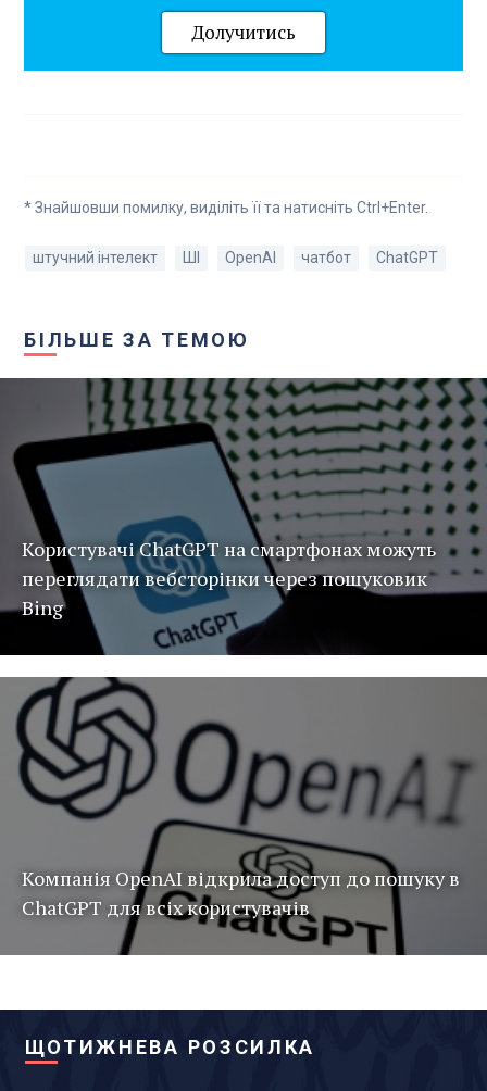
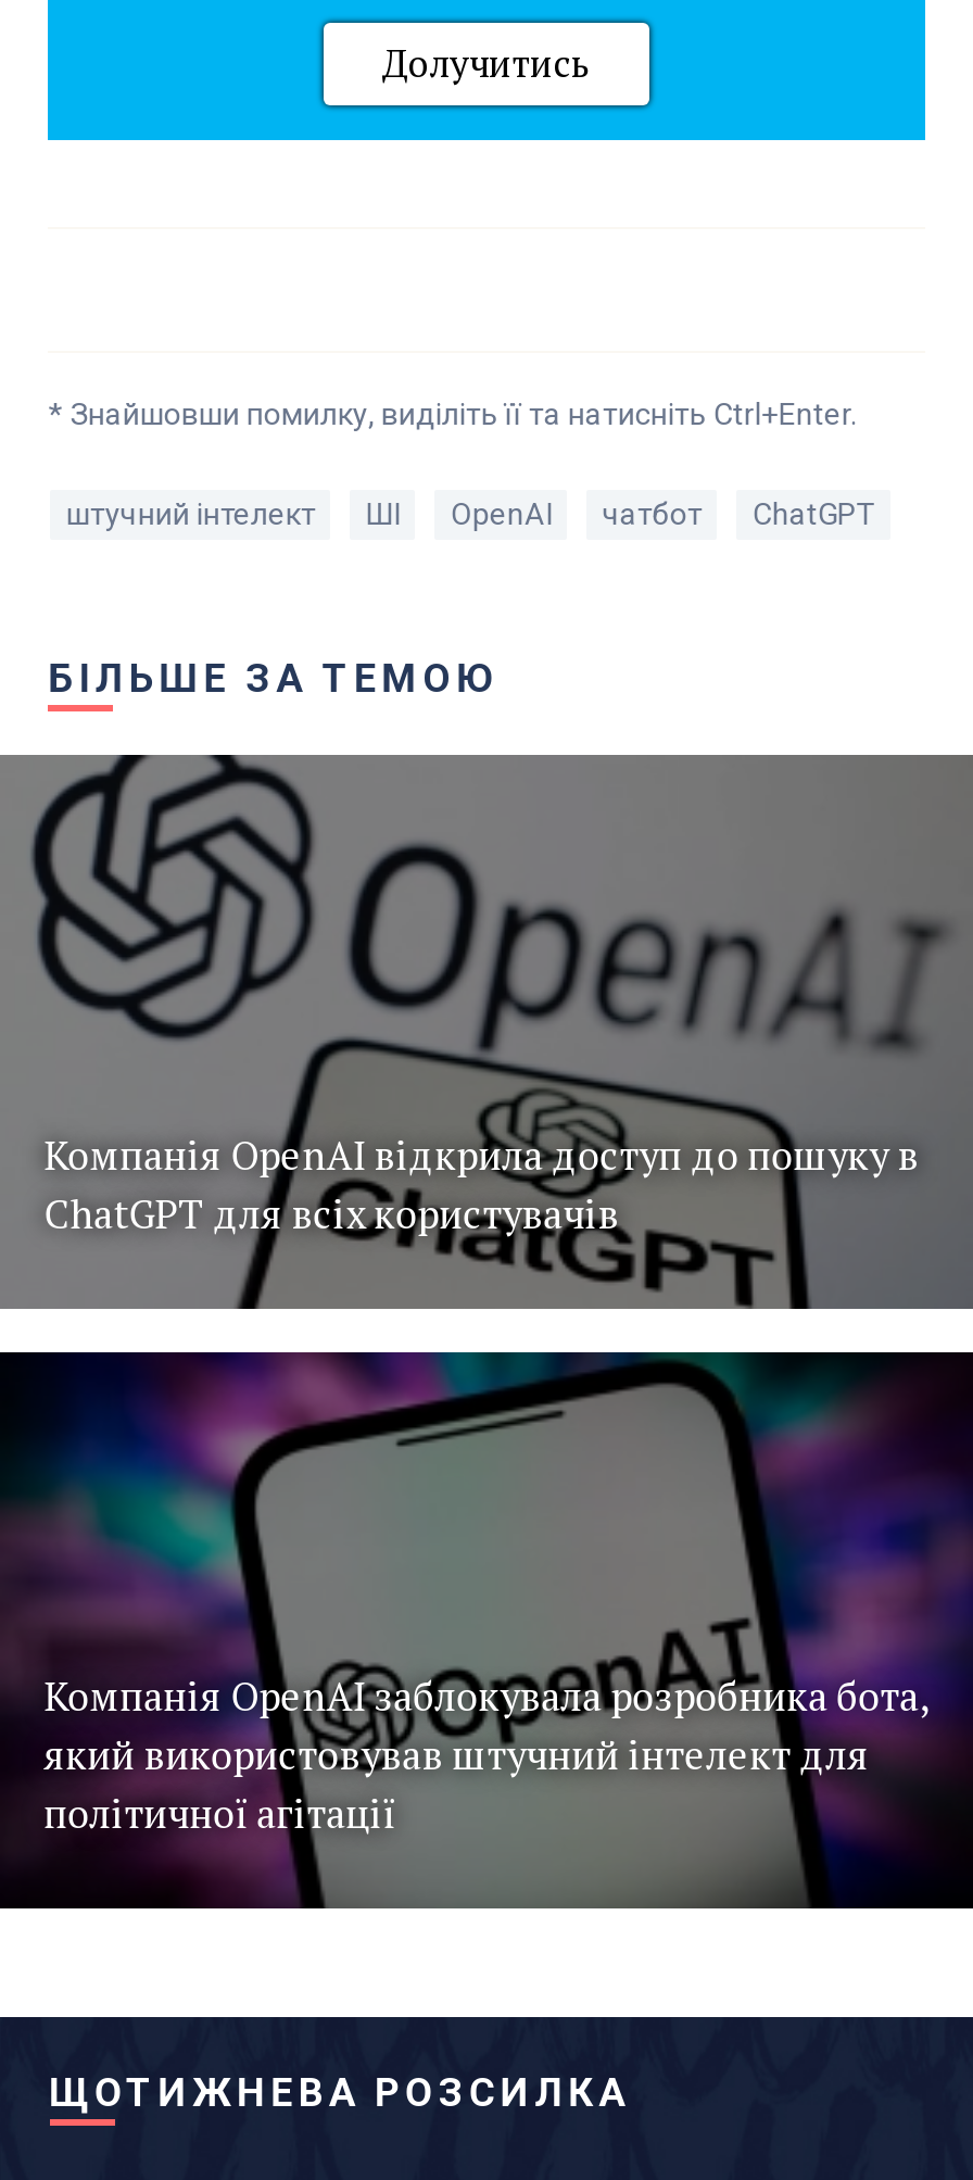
[3,377,484,656] [image] | Користувачі ChatGPT на смартфонах можуть | переглядати вебсторінки через пошуковик | Bing -> none
moved [13,677,460,920] -> [26,753,919,1240]: [image] | Компанія OpenAI відкрила доступ до пошуку в | ChatGPT для всіх користувачів
moved [282,895,410,953] -> [563,1189,819,1305]: [image]
none -> [7,1350,966,1838] [image] | Компанія OpenAI заблокувала розробника бота, | який використовував штучний інтелект для | політичної агітації
none -> [7,1711,330,1911] [image]

